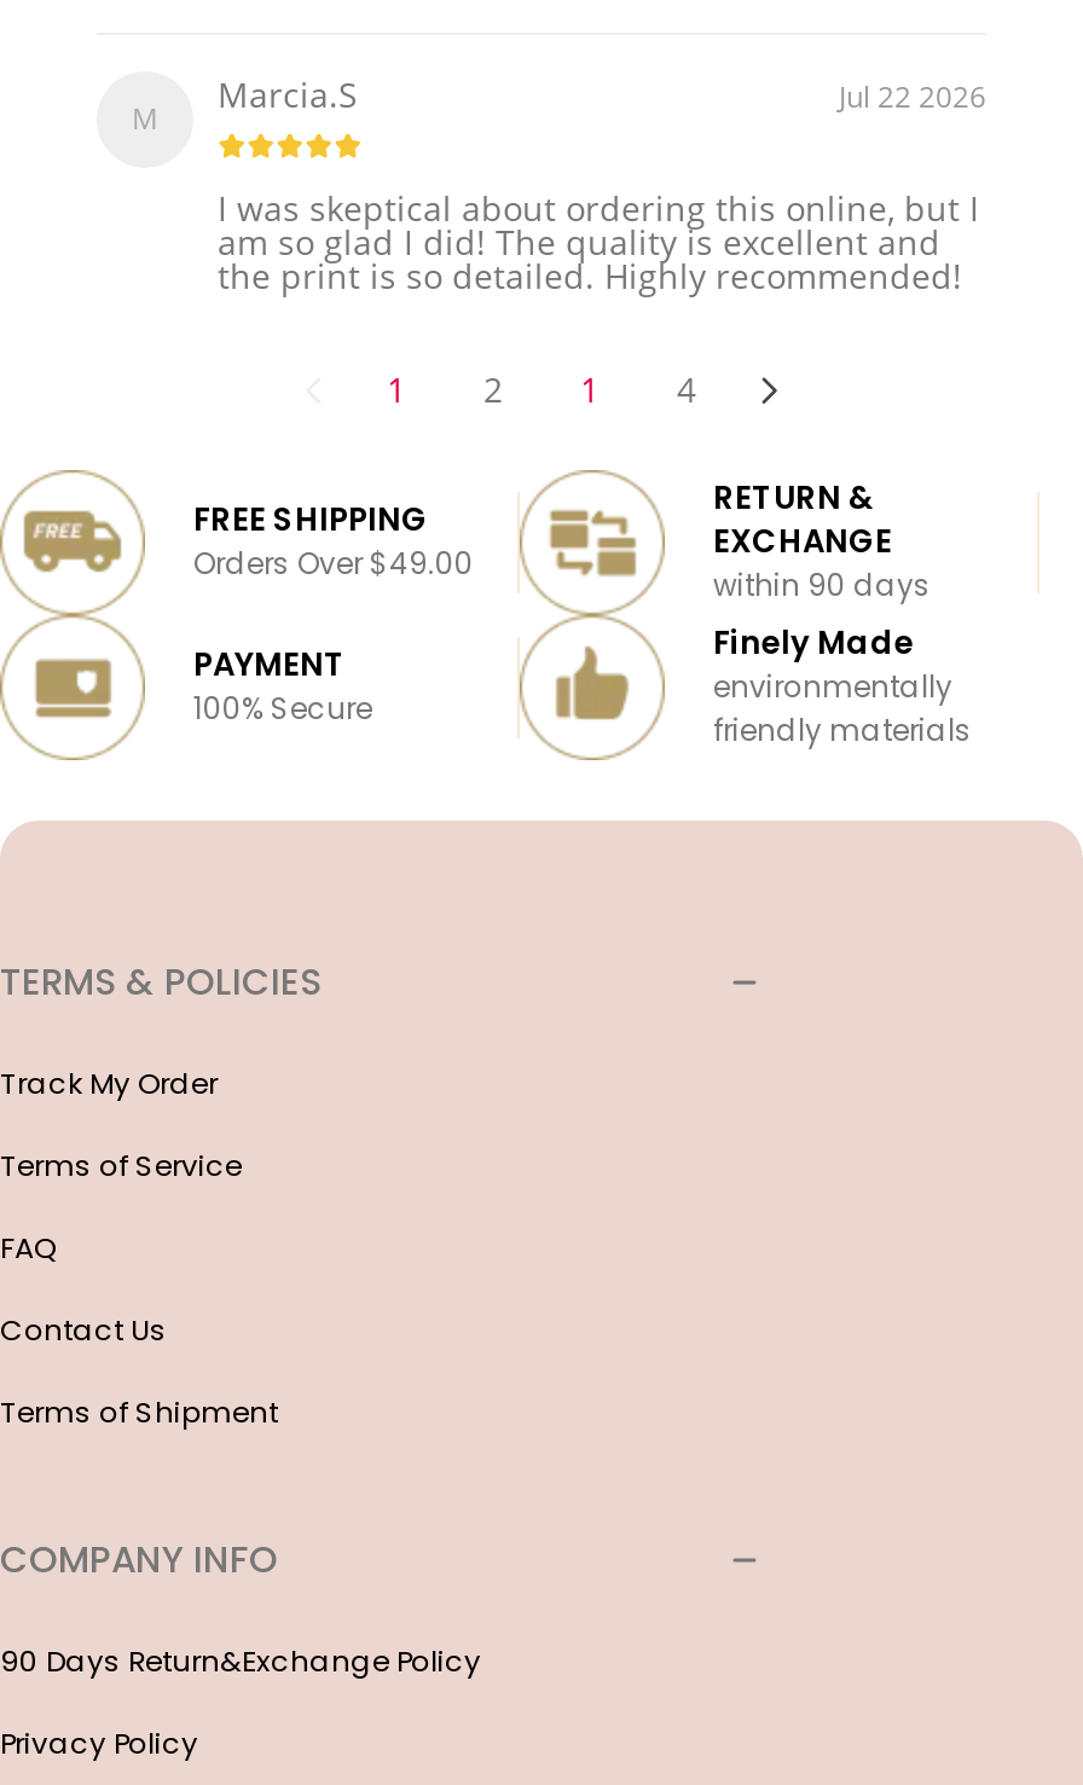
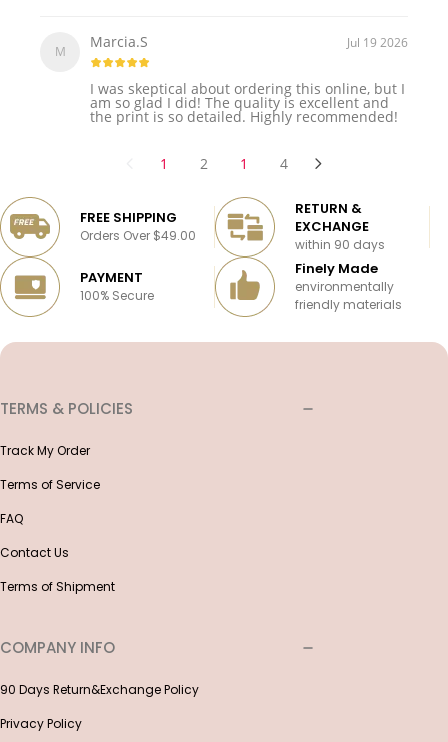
[839,77,986,118] Jul 22 2026 -> [347,34,408,51] Jul 19 2026

